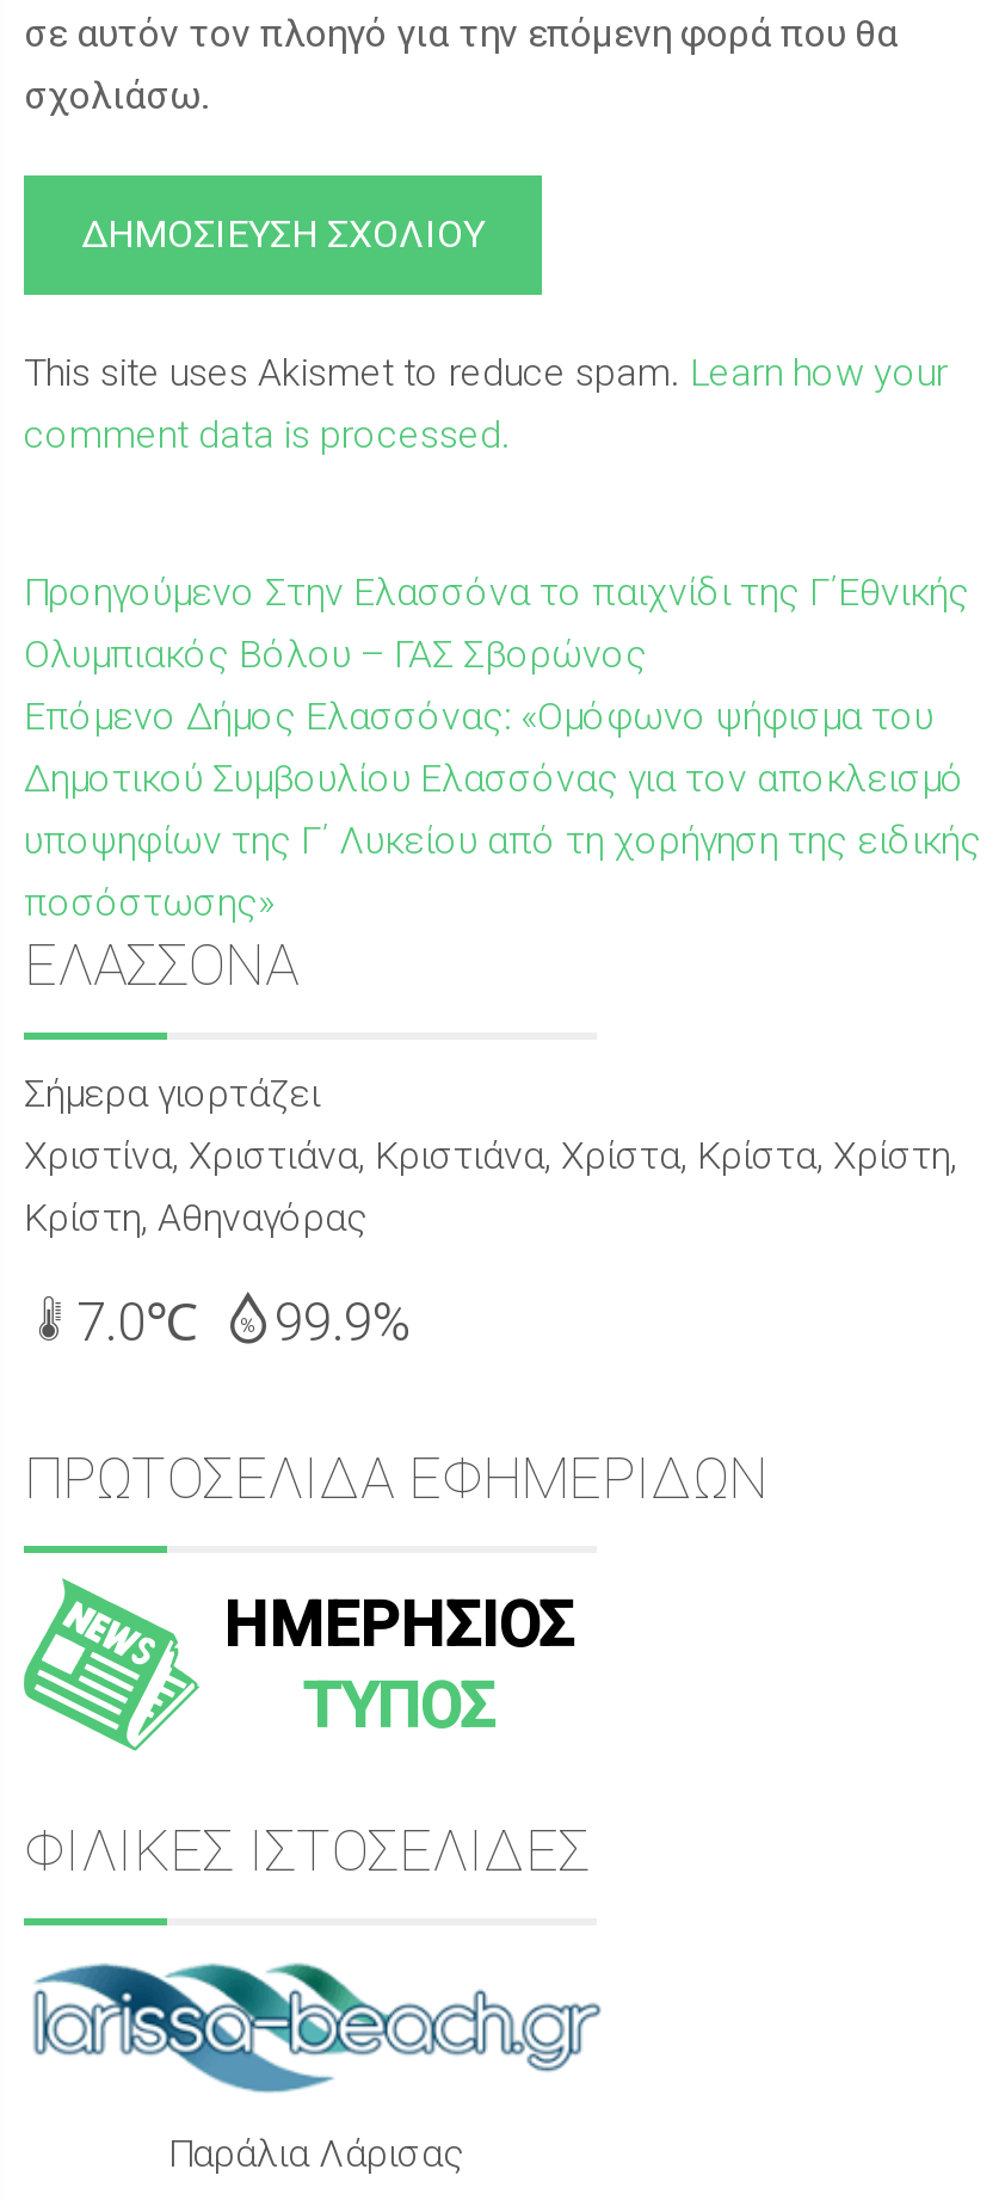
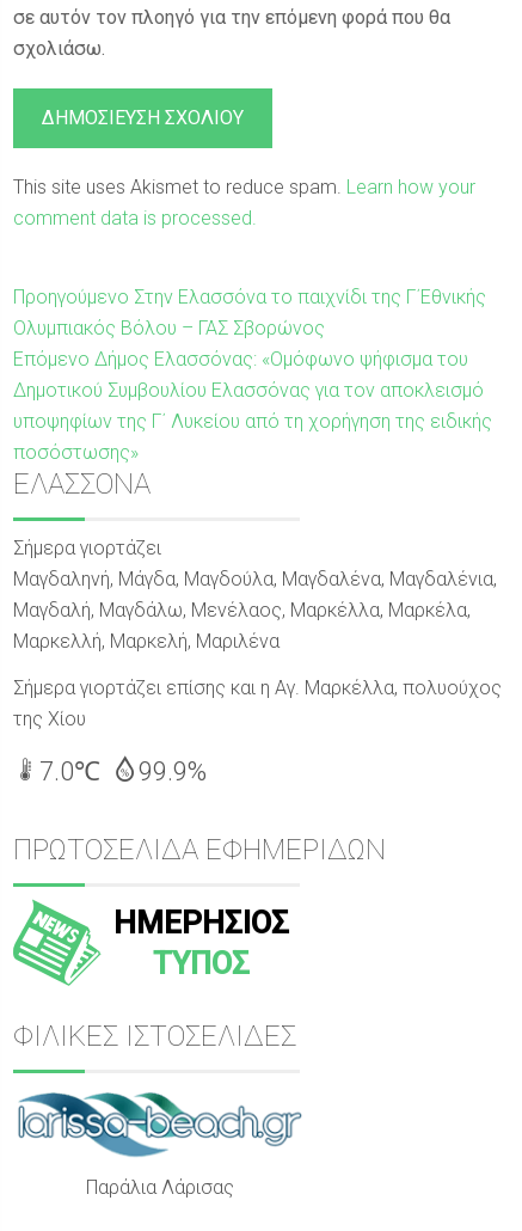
[24,1133,957,1240] Χριστίνα, Χριστιάνα, Κριστιάνα, Χρίστα, Κρίστα, Χρίστη, | Κρίστη, Αθηναγόρας -> [13,568,502,730] Μαγδαληνή, Μάγδα, Μαγδούλα, Μαγδαλένα, Μαγδαλένια, | Μαγδαλή, Μαγδάλω, Μενέλαος, Μαρκέλλα, Μαρκέλα, | Μαρκελλή, Μαρκελή, Μαριλένα | Σήμερα γιορτάζει επίσης και η Αγ. Μαρκέλλα, πολυούχος | της Χίου

